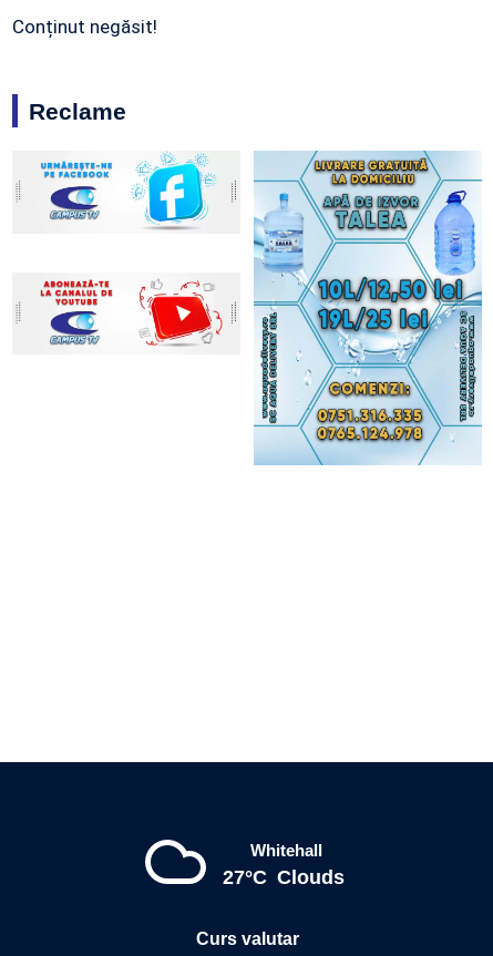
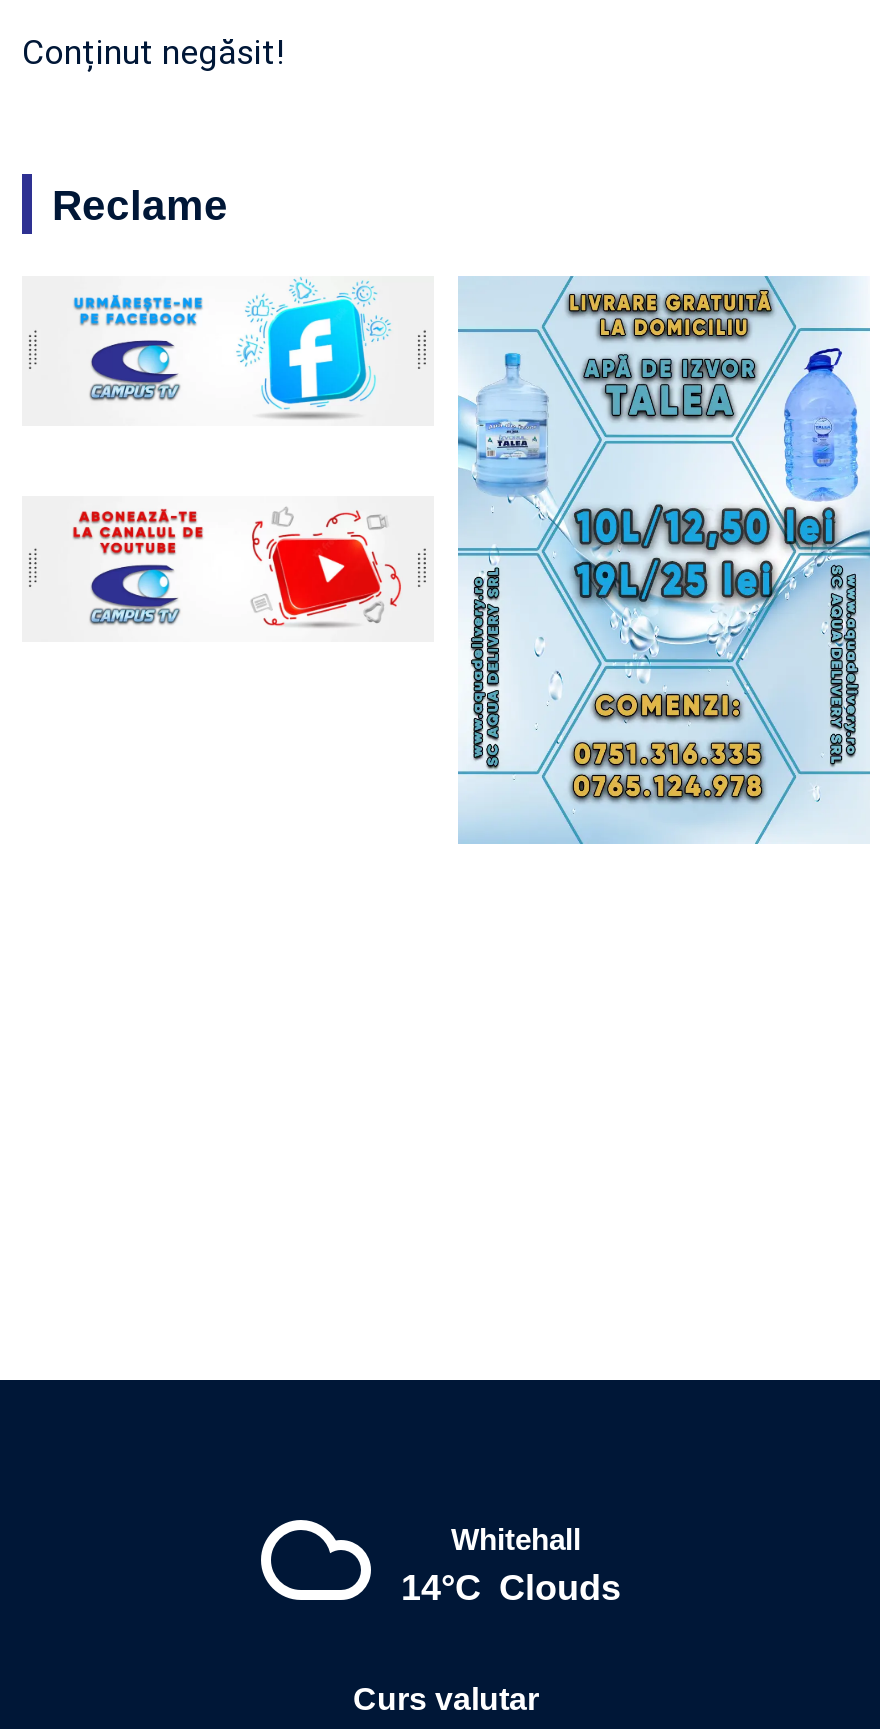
[222,866,344,889] 27°C Clouds -> [401,1568,621,1608] 14°C Clouds

